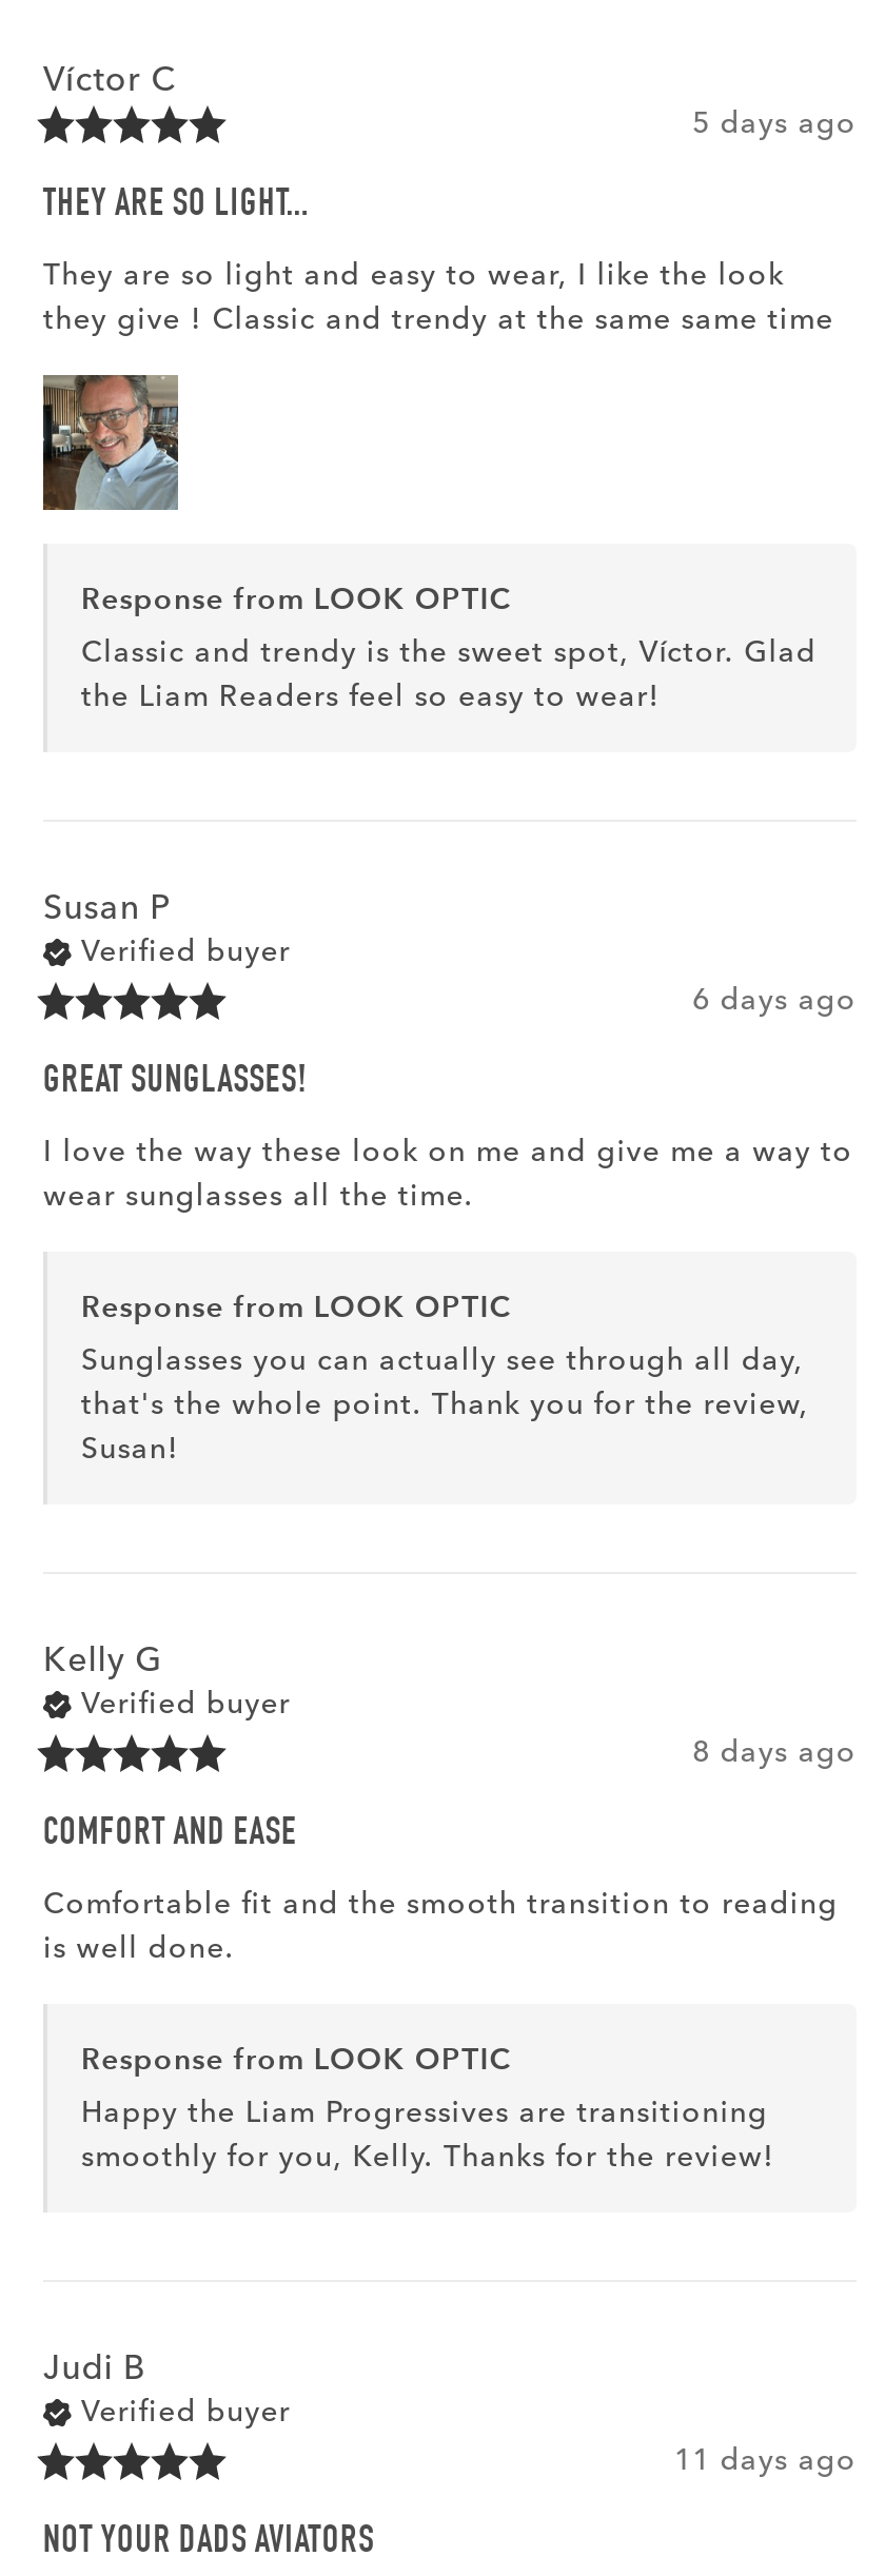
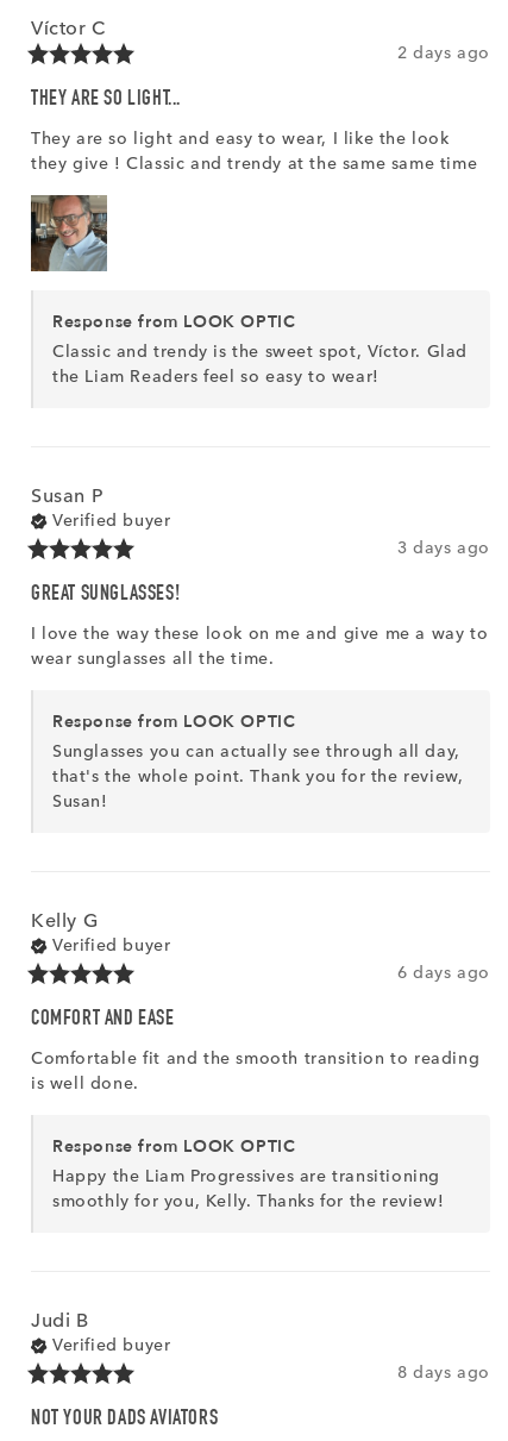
[692,106,857,142] 5 days ago -> [397,43,490,63] 2 days ago
[692,982,857,1018] 6 days ago -> [397,538,490,558] 3 days ago
[692,1735,857,1770] 8 days ago -> [397,963,490,983] 6 days ago
[674,2443,857,2478] 11 days ago -> [397,1363,490,1383] 8 days ago

